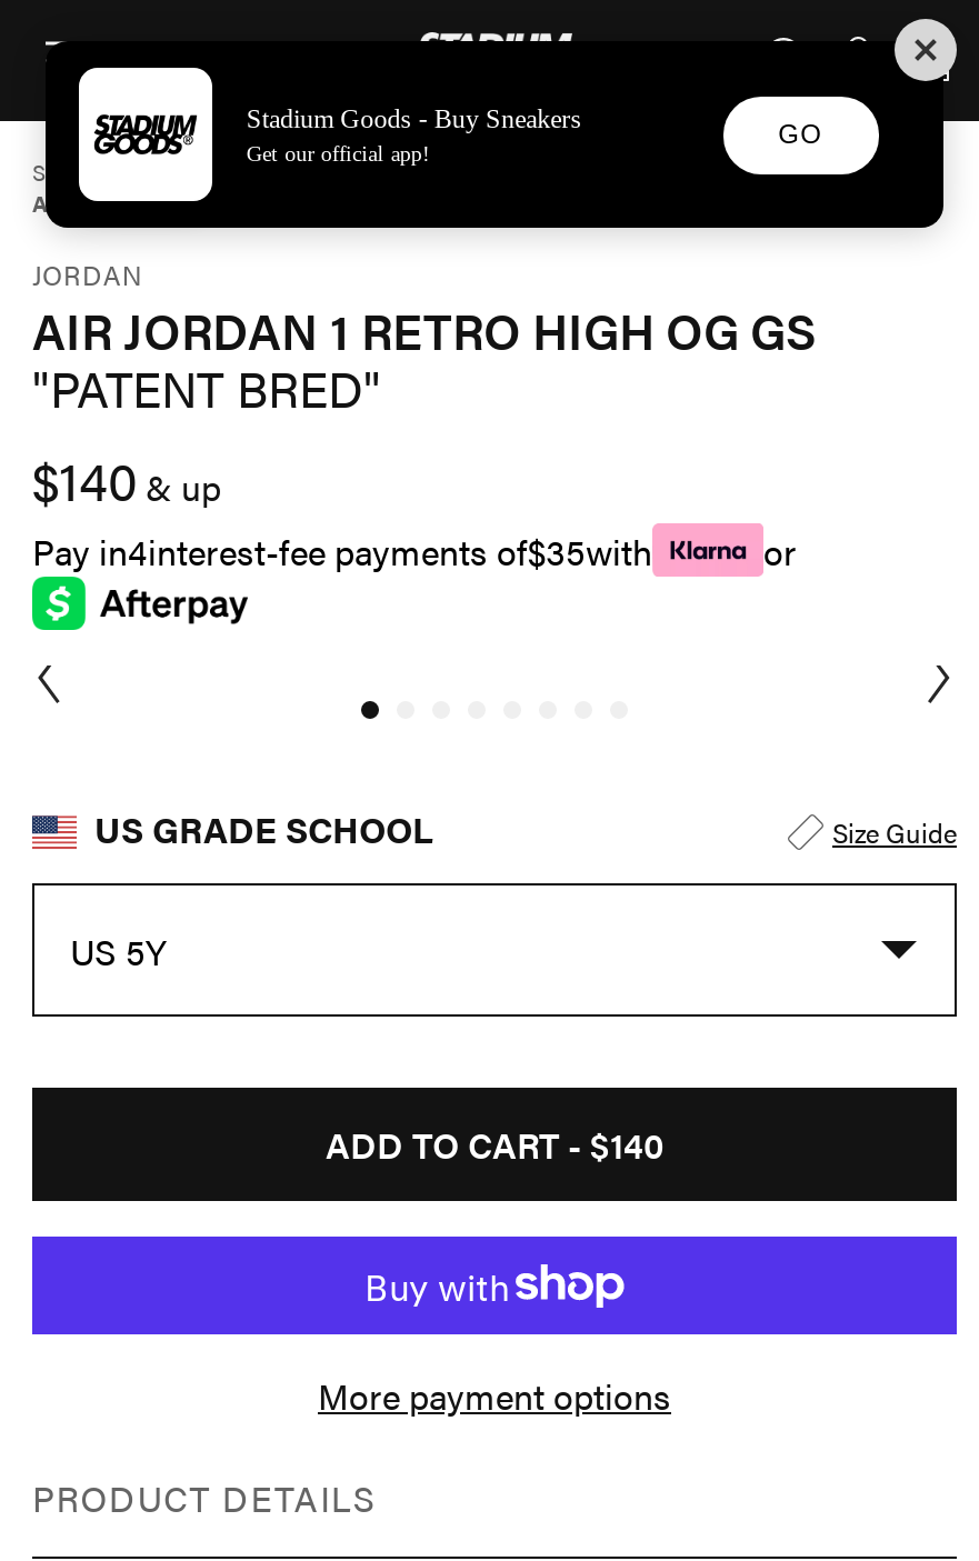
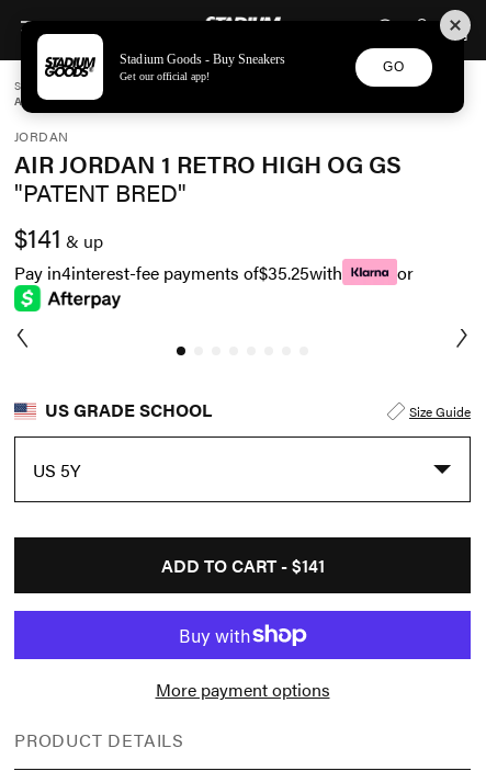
[32,441,221,517] $140& up -> [14,218,103,256] $141& up
[32,524,652,576] Pay in4interest-fee payments of$35with -> [14,259,342,285] Pay in4interest-fee payments of$35.25with
[326,1119,663,1170] ADD TO CART - $140 -> [161,553,324,578] ADD TO CART - $141

